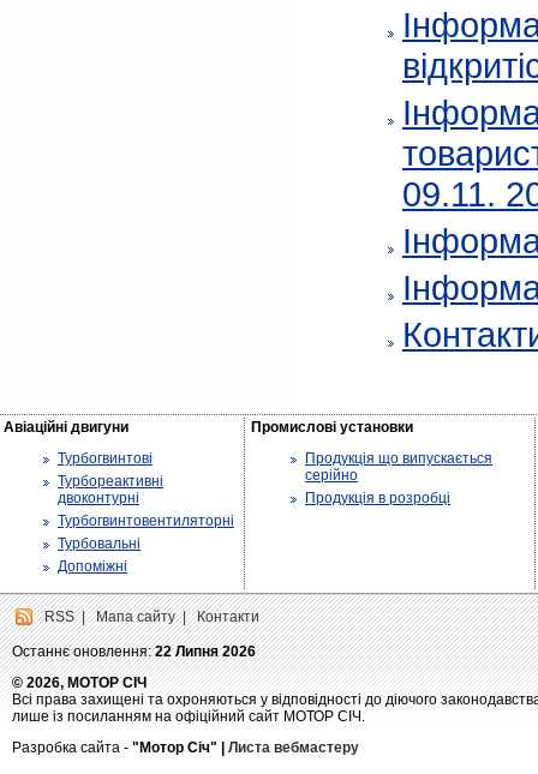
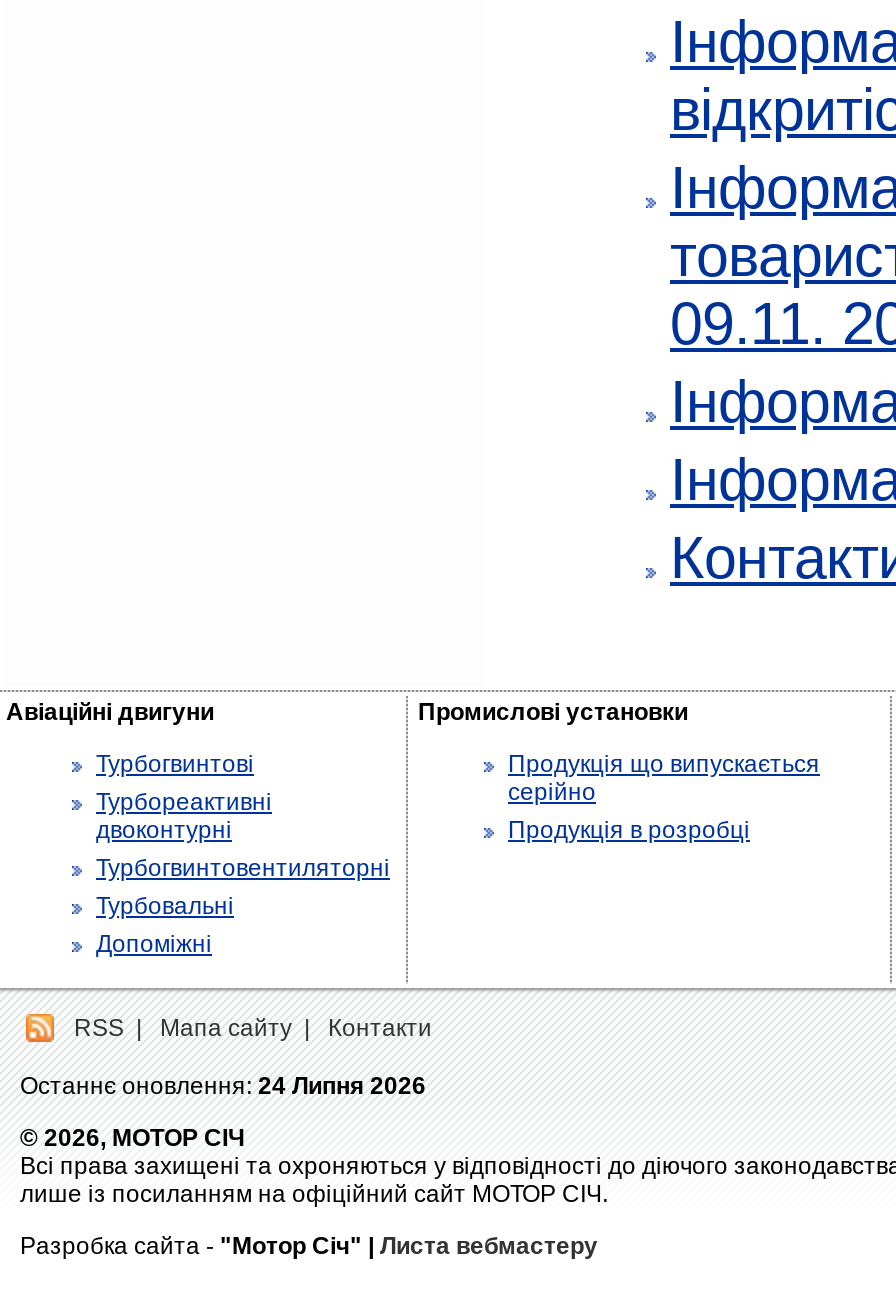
[12,643,256,660] Останнє оновлення: 22 Липня 2026 -> [20,1072,426,1100] Останнє оновлення: 24 Липня 2026

